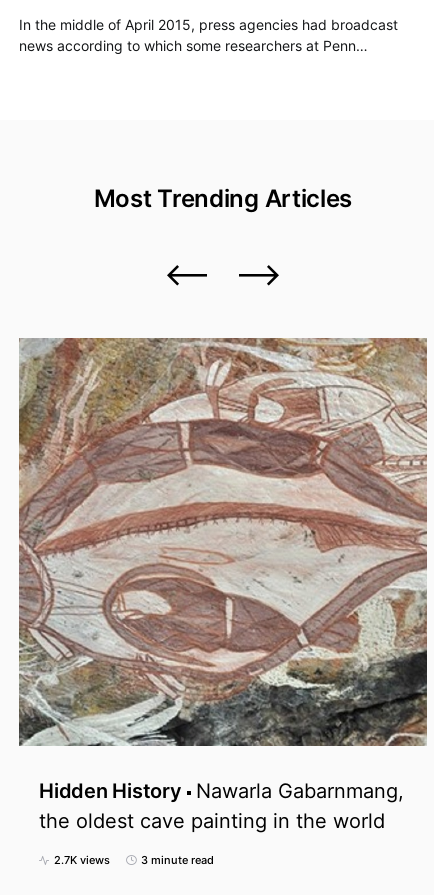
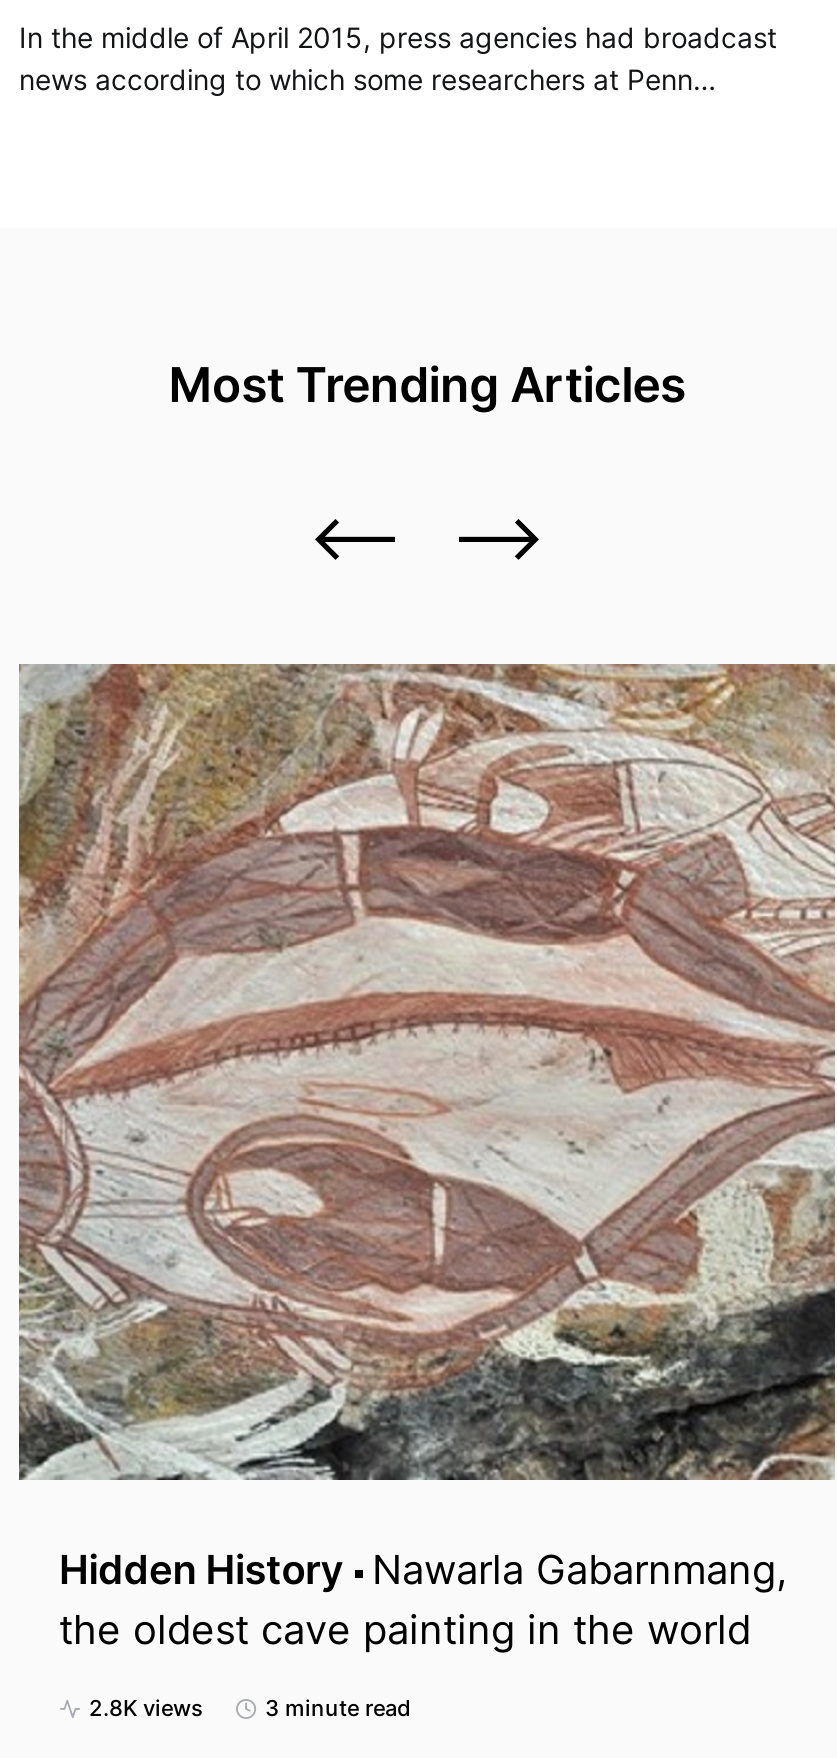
[54,853,110,867] 2.7K views -> [89,1695,203,1723] 2.8K views

